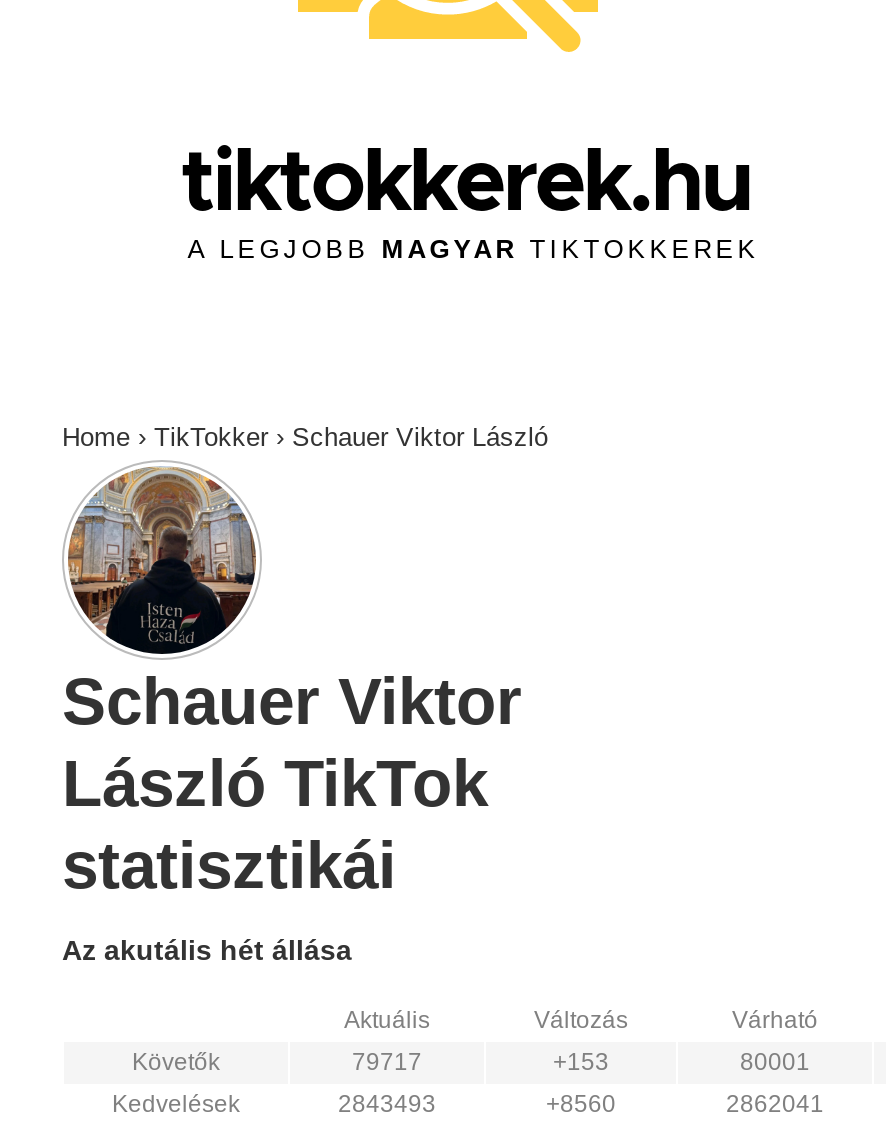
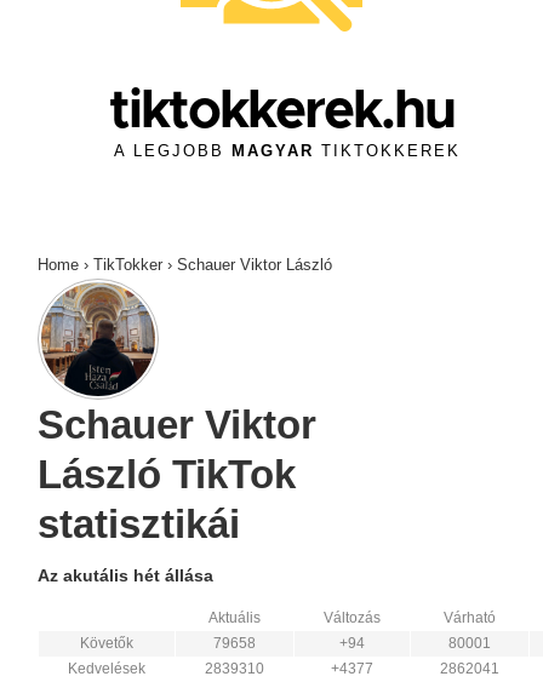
[352,1048,422,1076] 79717 -> [213,635,256,652] 79658
[553,1048,609,1076] +153 -> [339,635,365,652] +94
[338,1090,436,1118] 2843493 -> [205,660,264,677] 2839310
[546,1090,616,1118] +8560 -> [331,660,373,677] +4377

